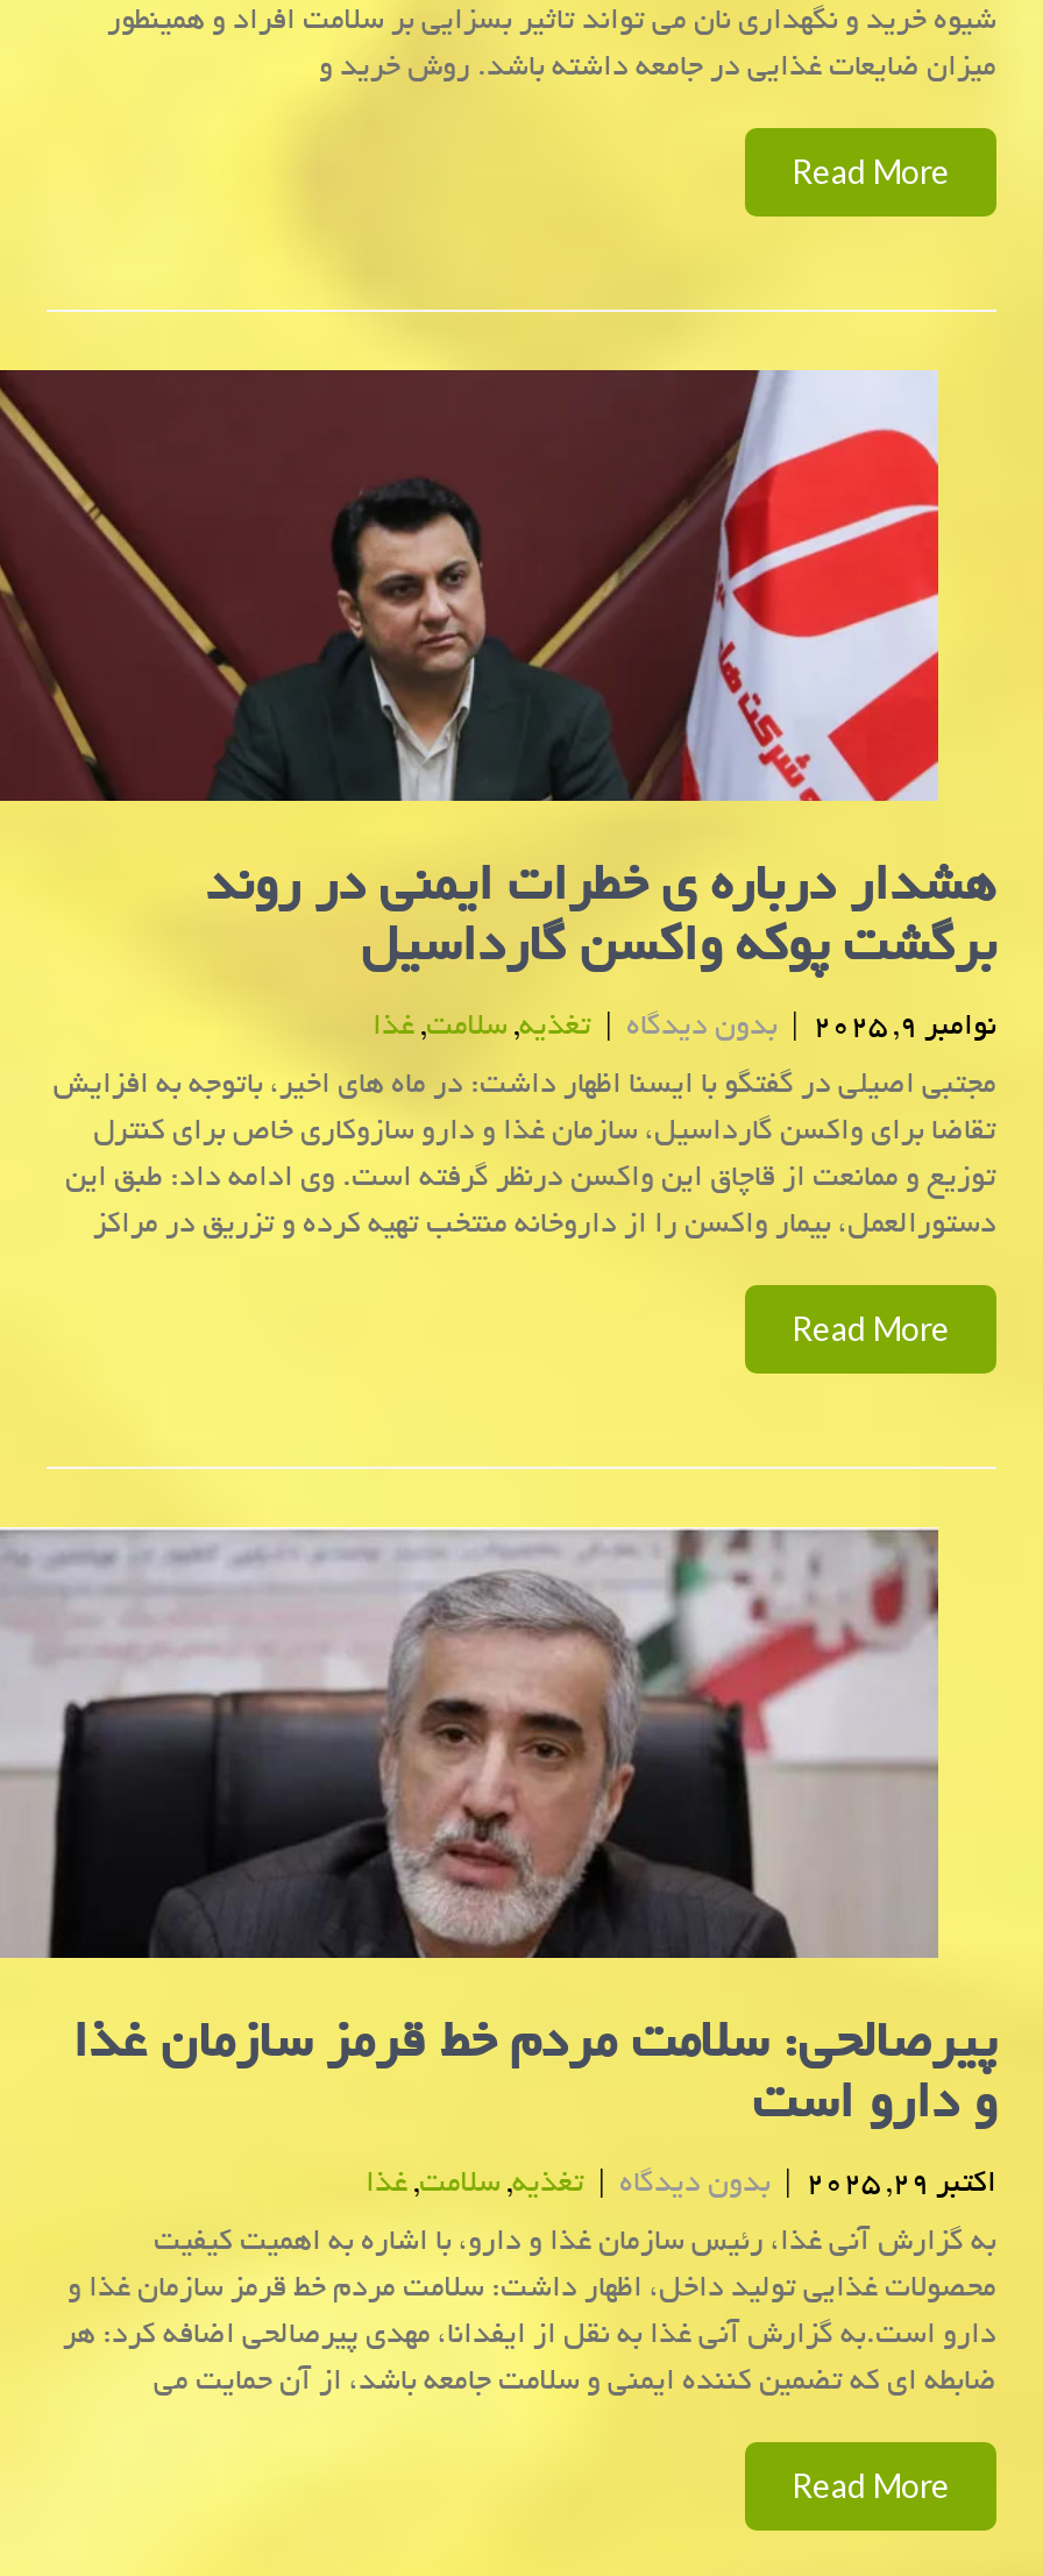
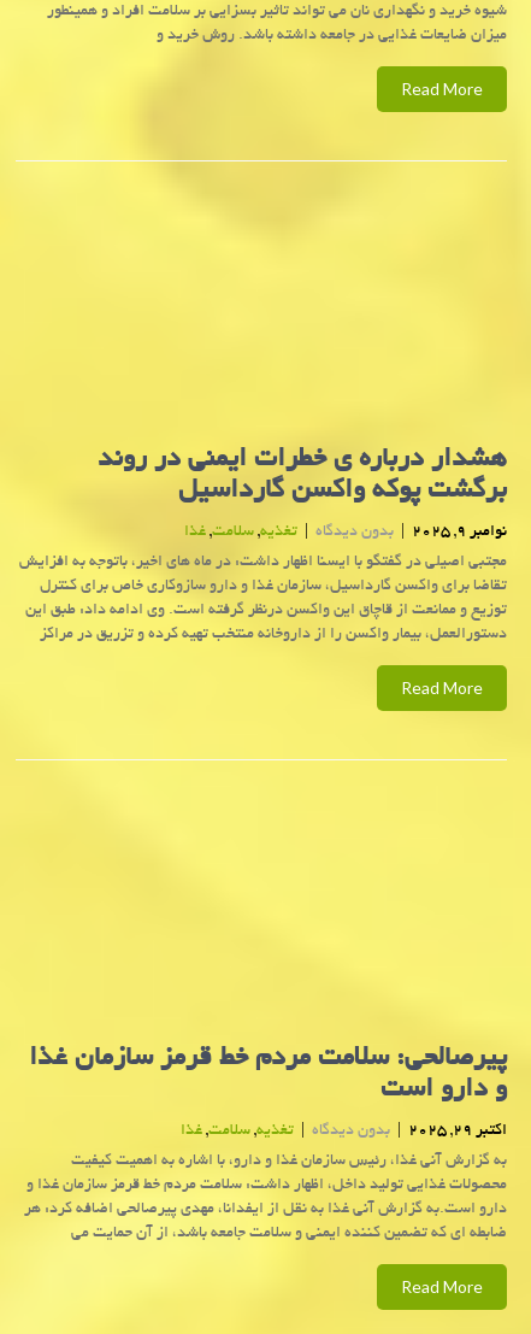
[7,368,941,803] [image] -> none
[7,1525,941,1960] [image] -> none

